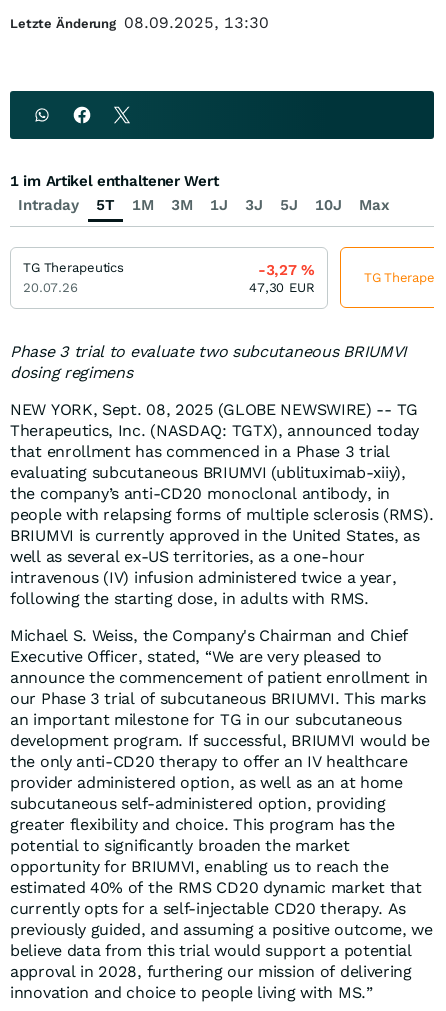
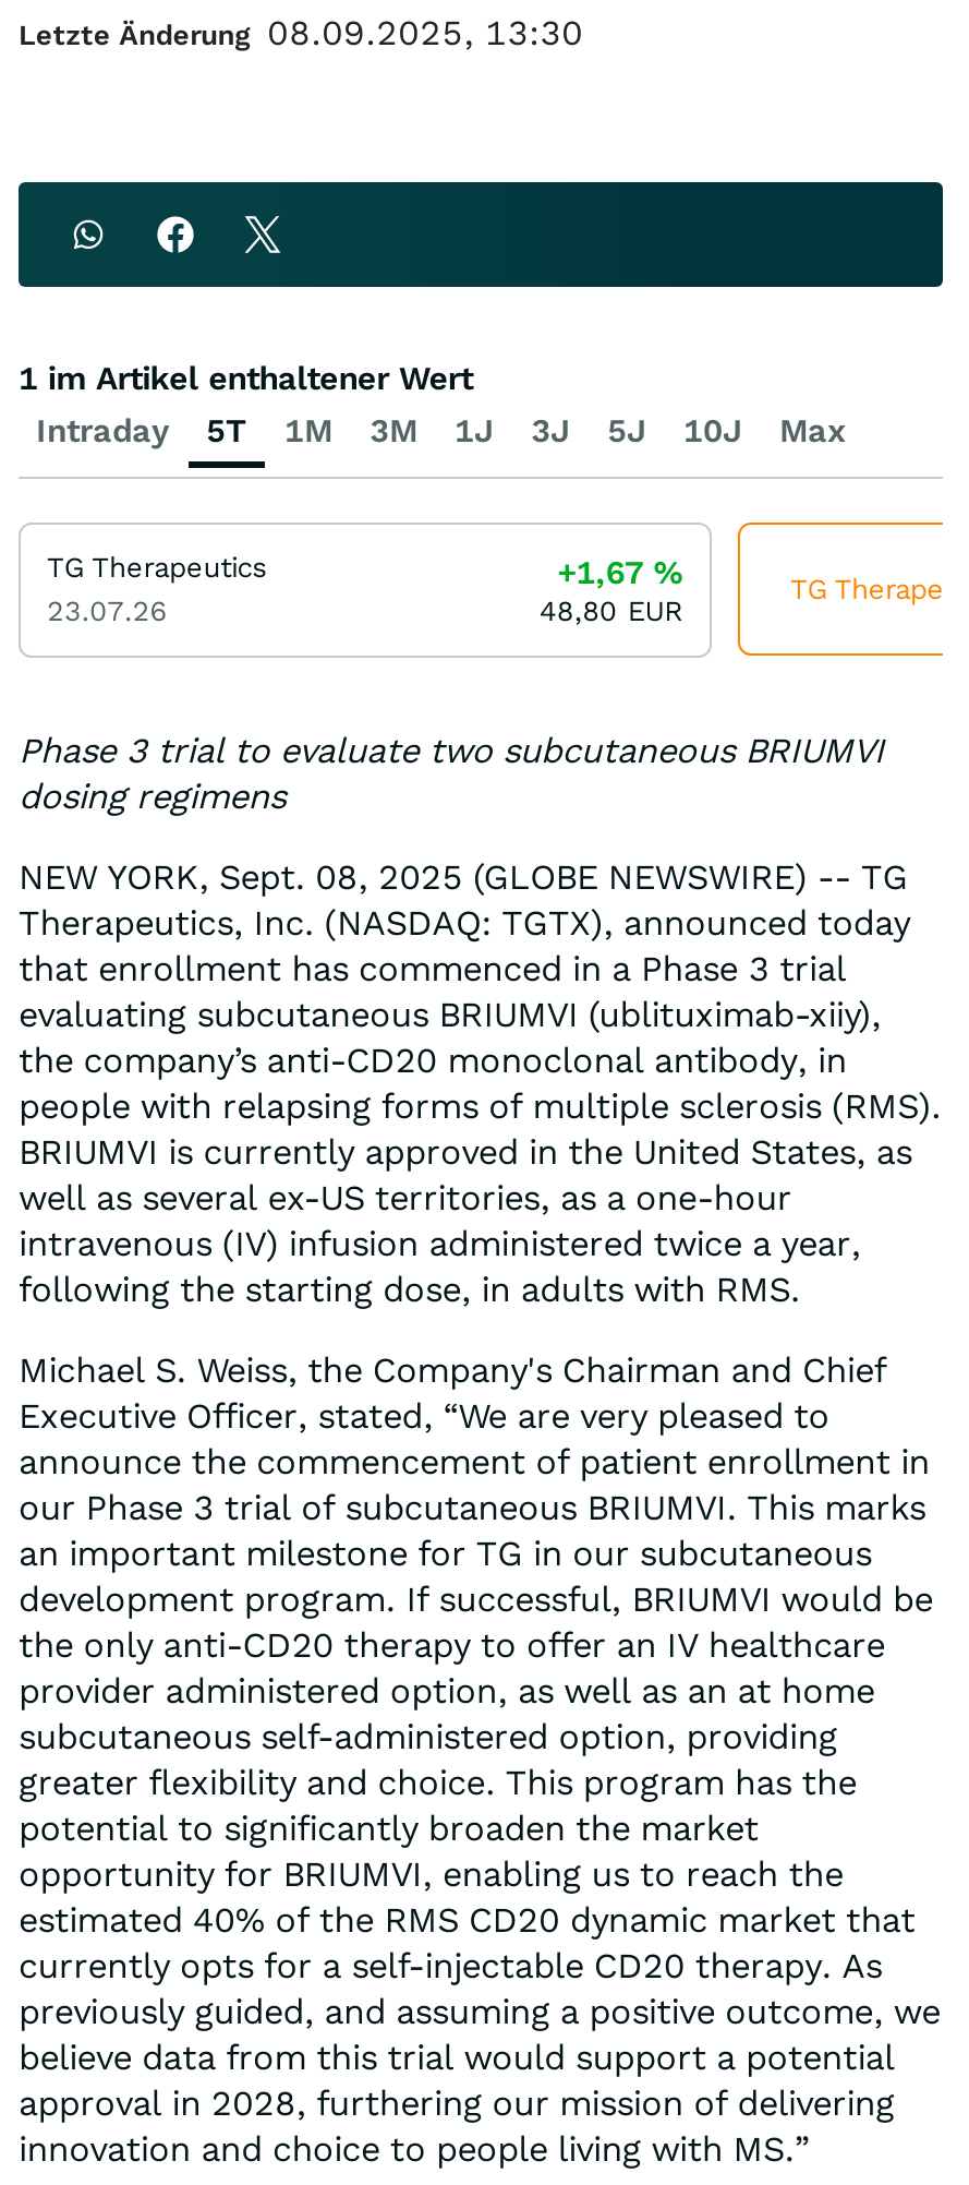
[258,261,315,279] -3,27% -> [557,553,683,592] +1,67%
[23,280,78,295] 20.07.26 -> [47,595,167,627] 23.07.26
[249,280,315,295] 47,30 EUR -> [540,595,683,627] 48,80 EUR

